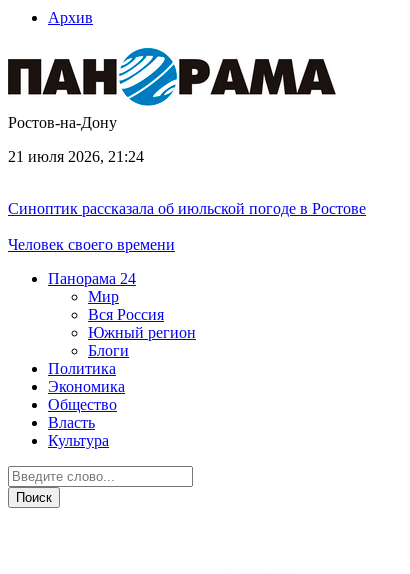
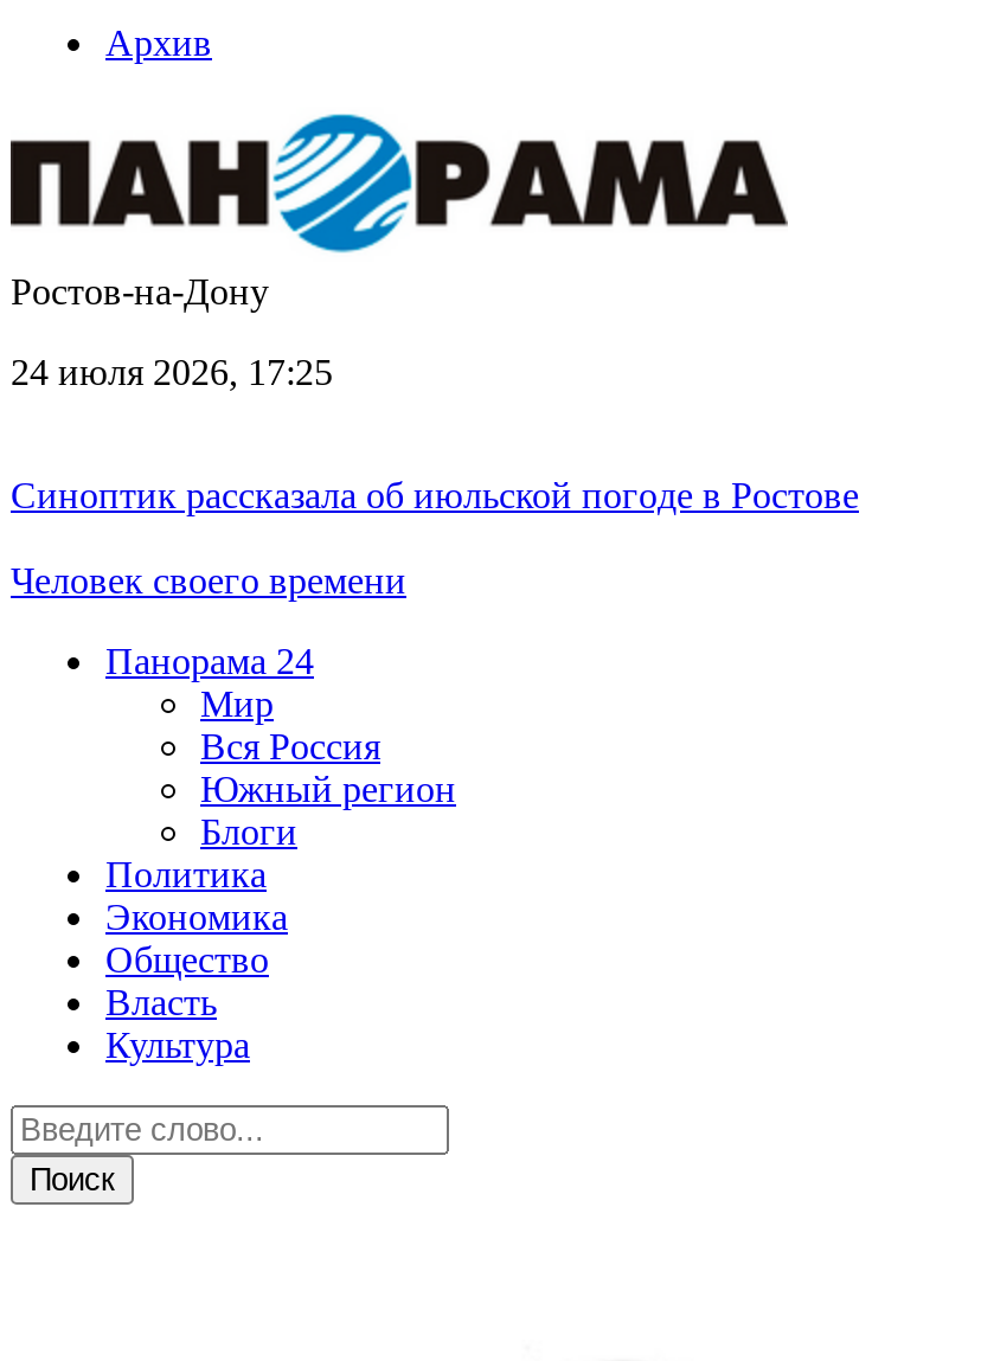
[8,148,144,165] 21 июля 2026, 21:24 -> [11,353,333,393] 24 июля 2026, 17:25

